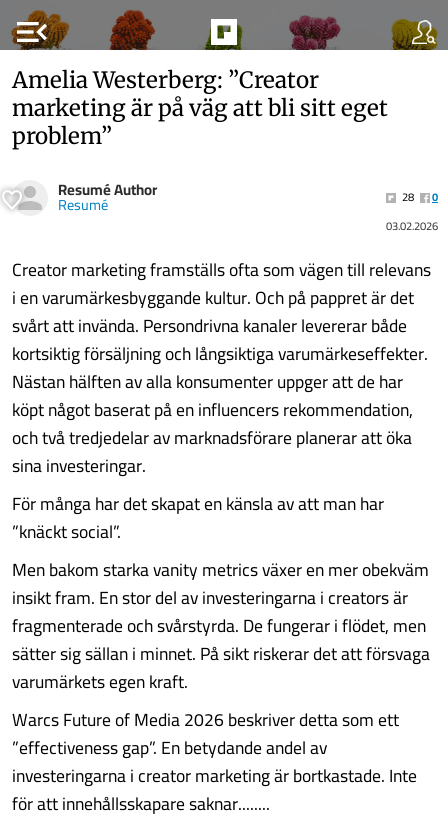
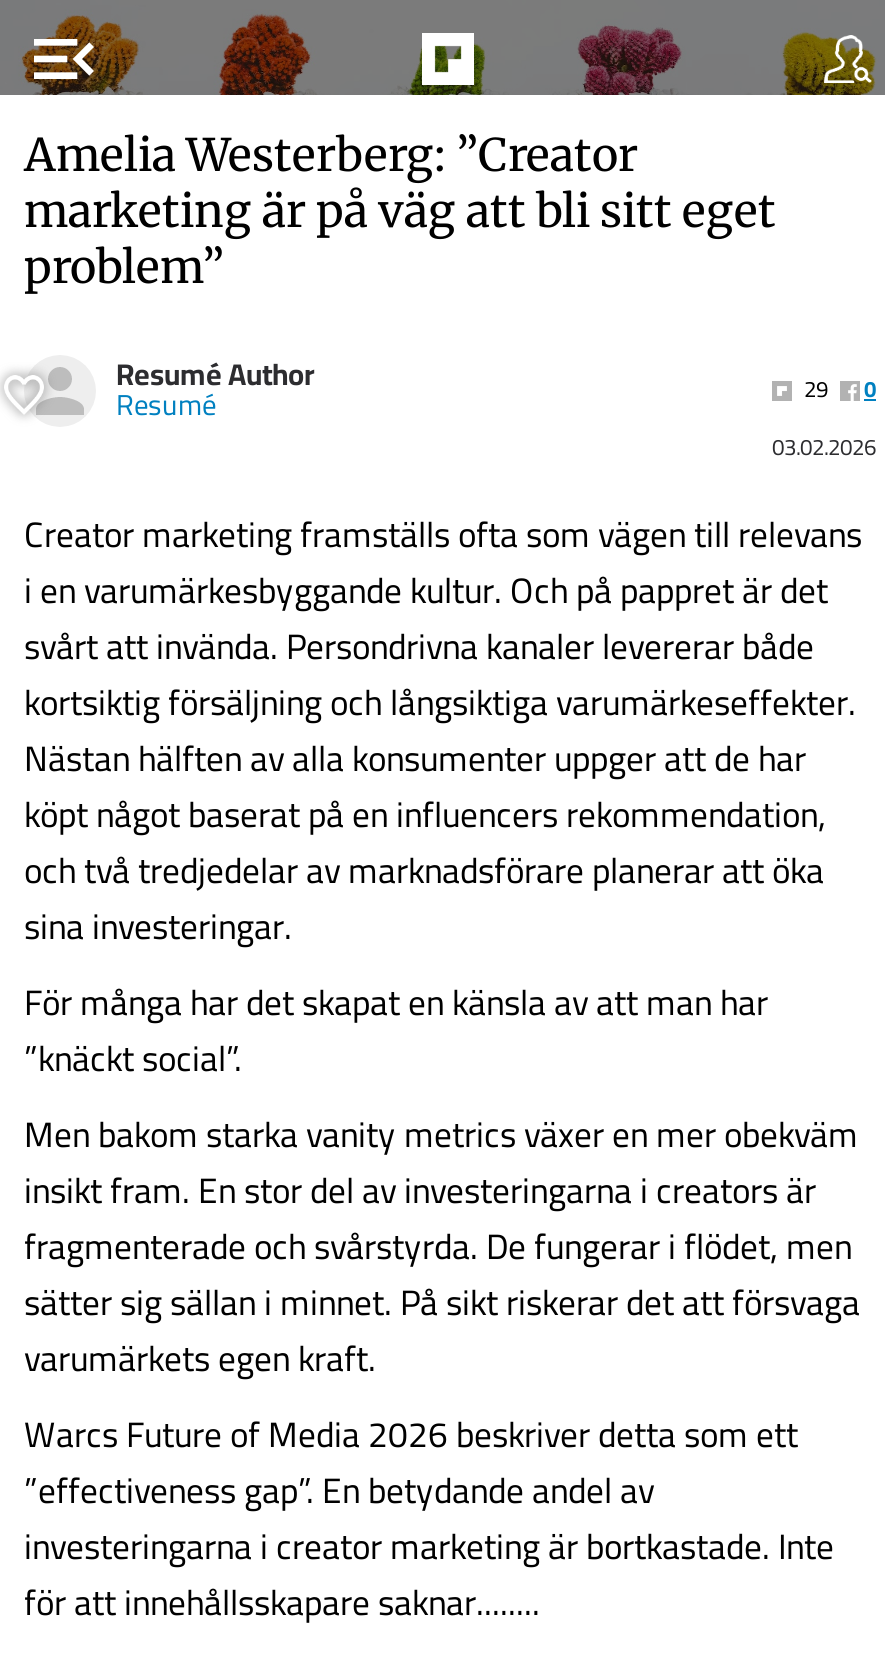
[402,186,438,207] 28 0 -> [804,367,876,409] 29 0

